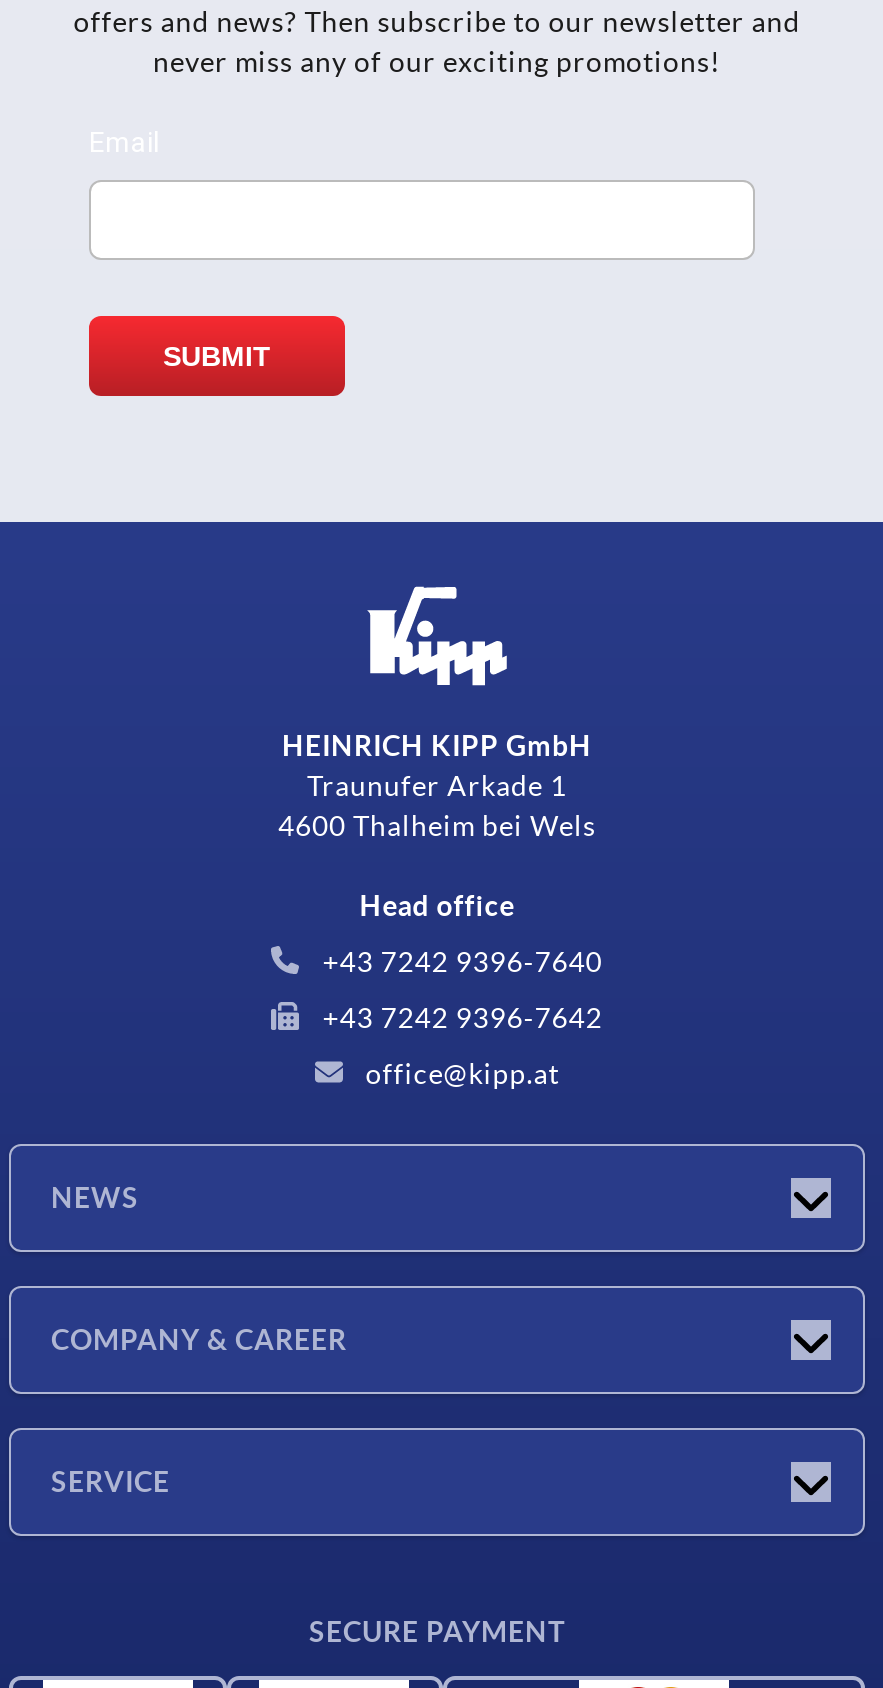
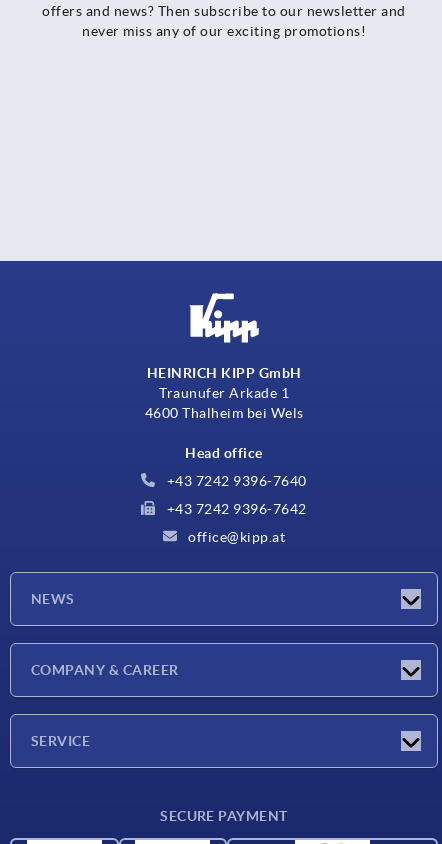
[87,314,347,398] [image] -> none

